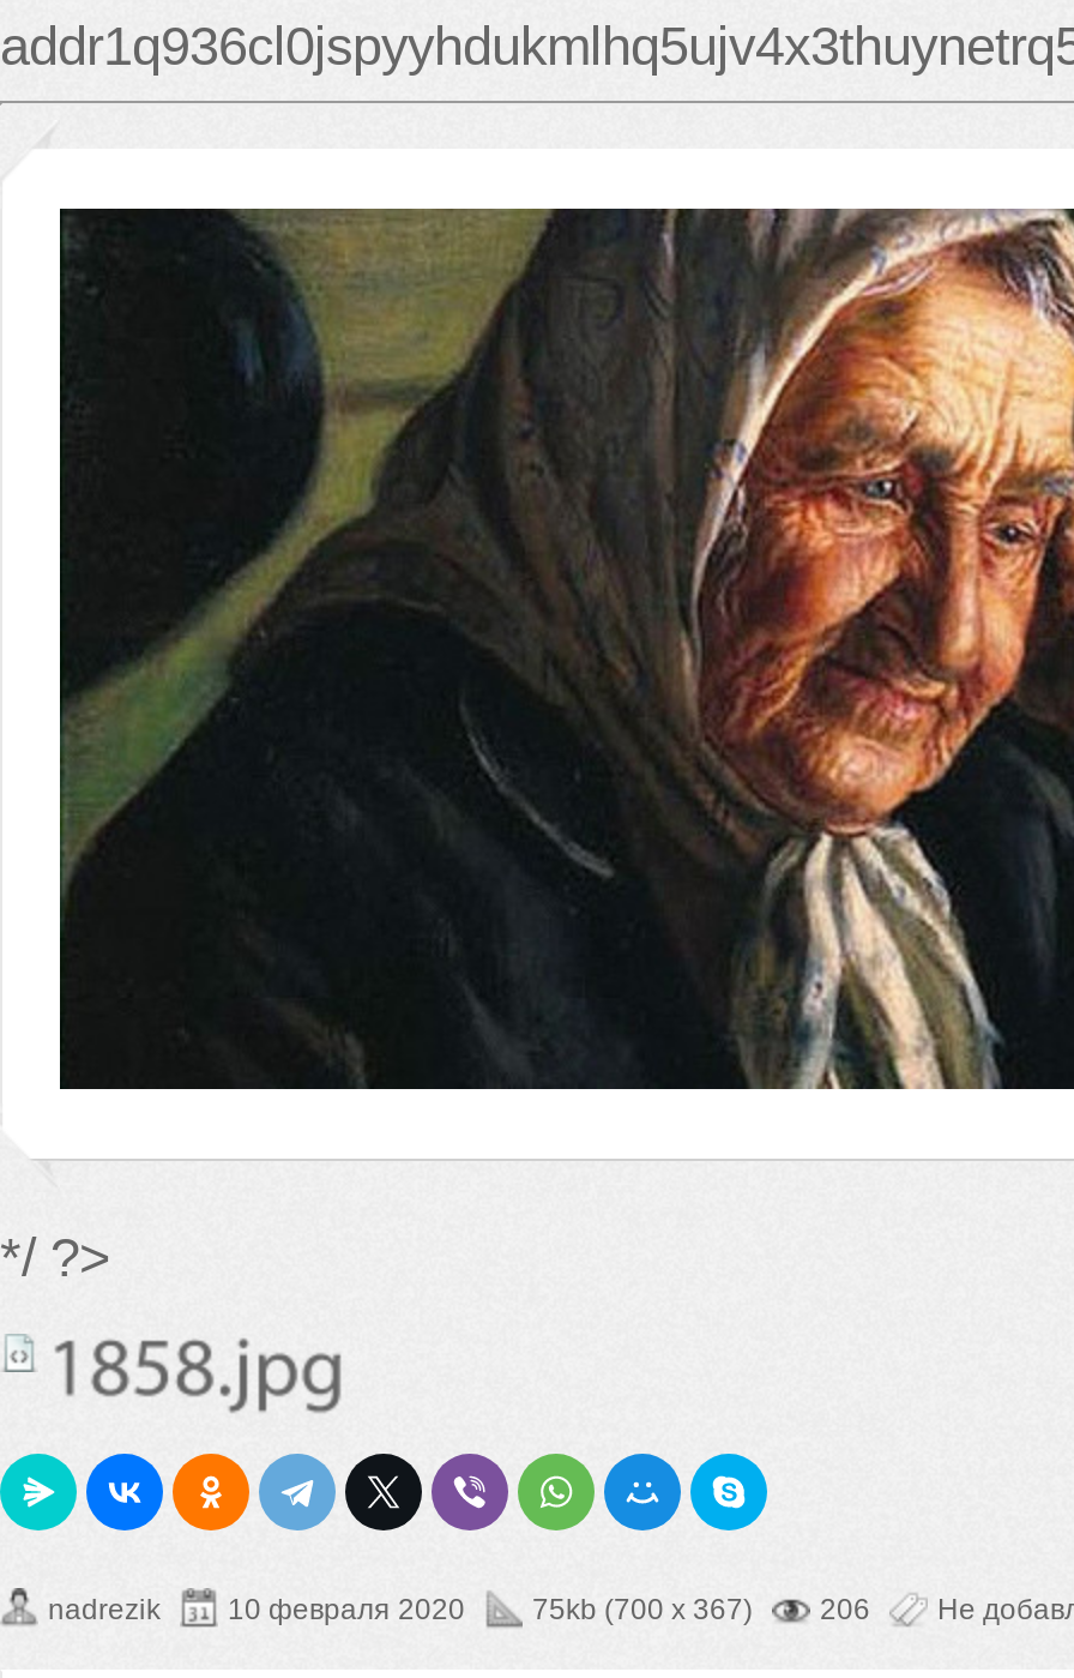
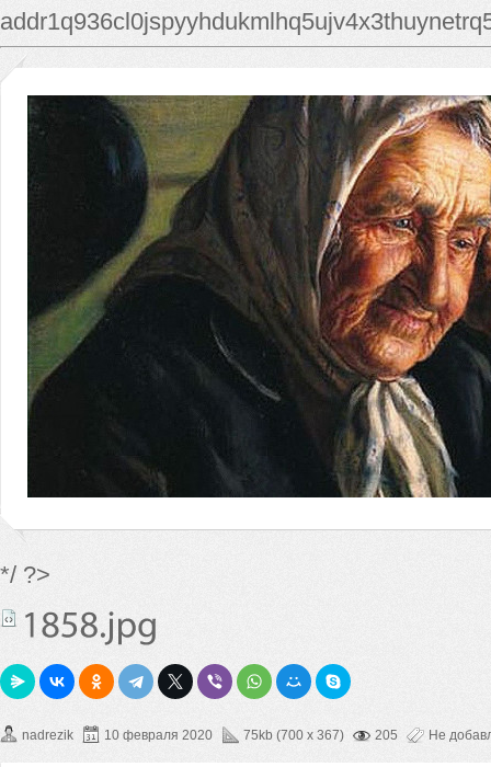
[820,1592,870,1625] 206 -> [375,727,398,742] 205

